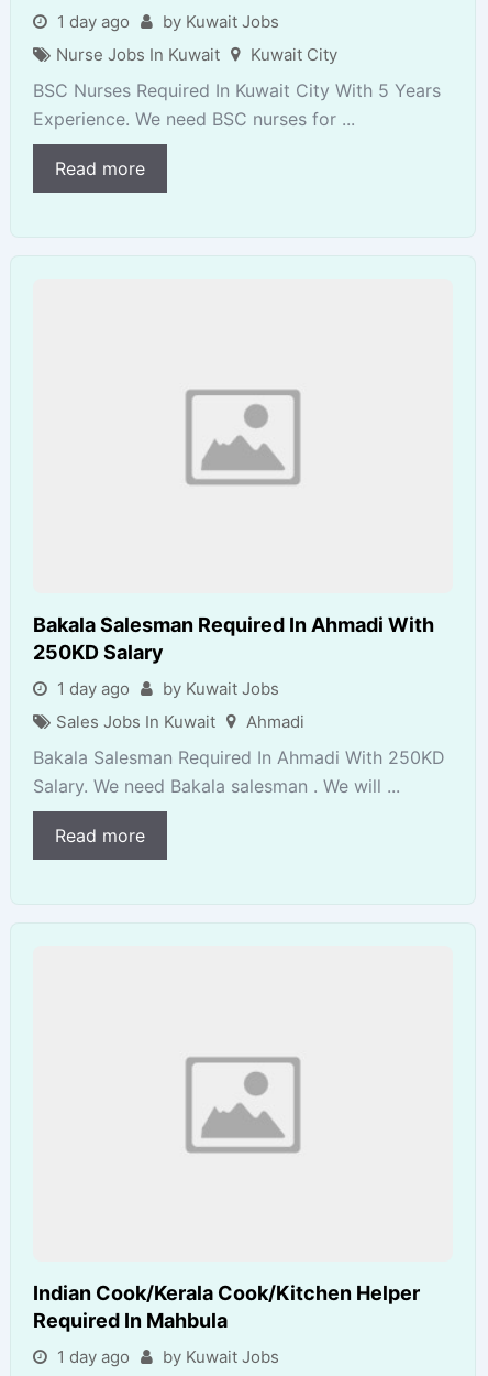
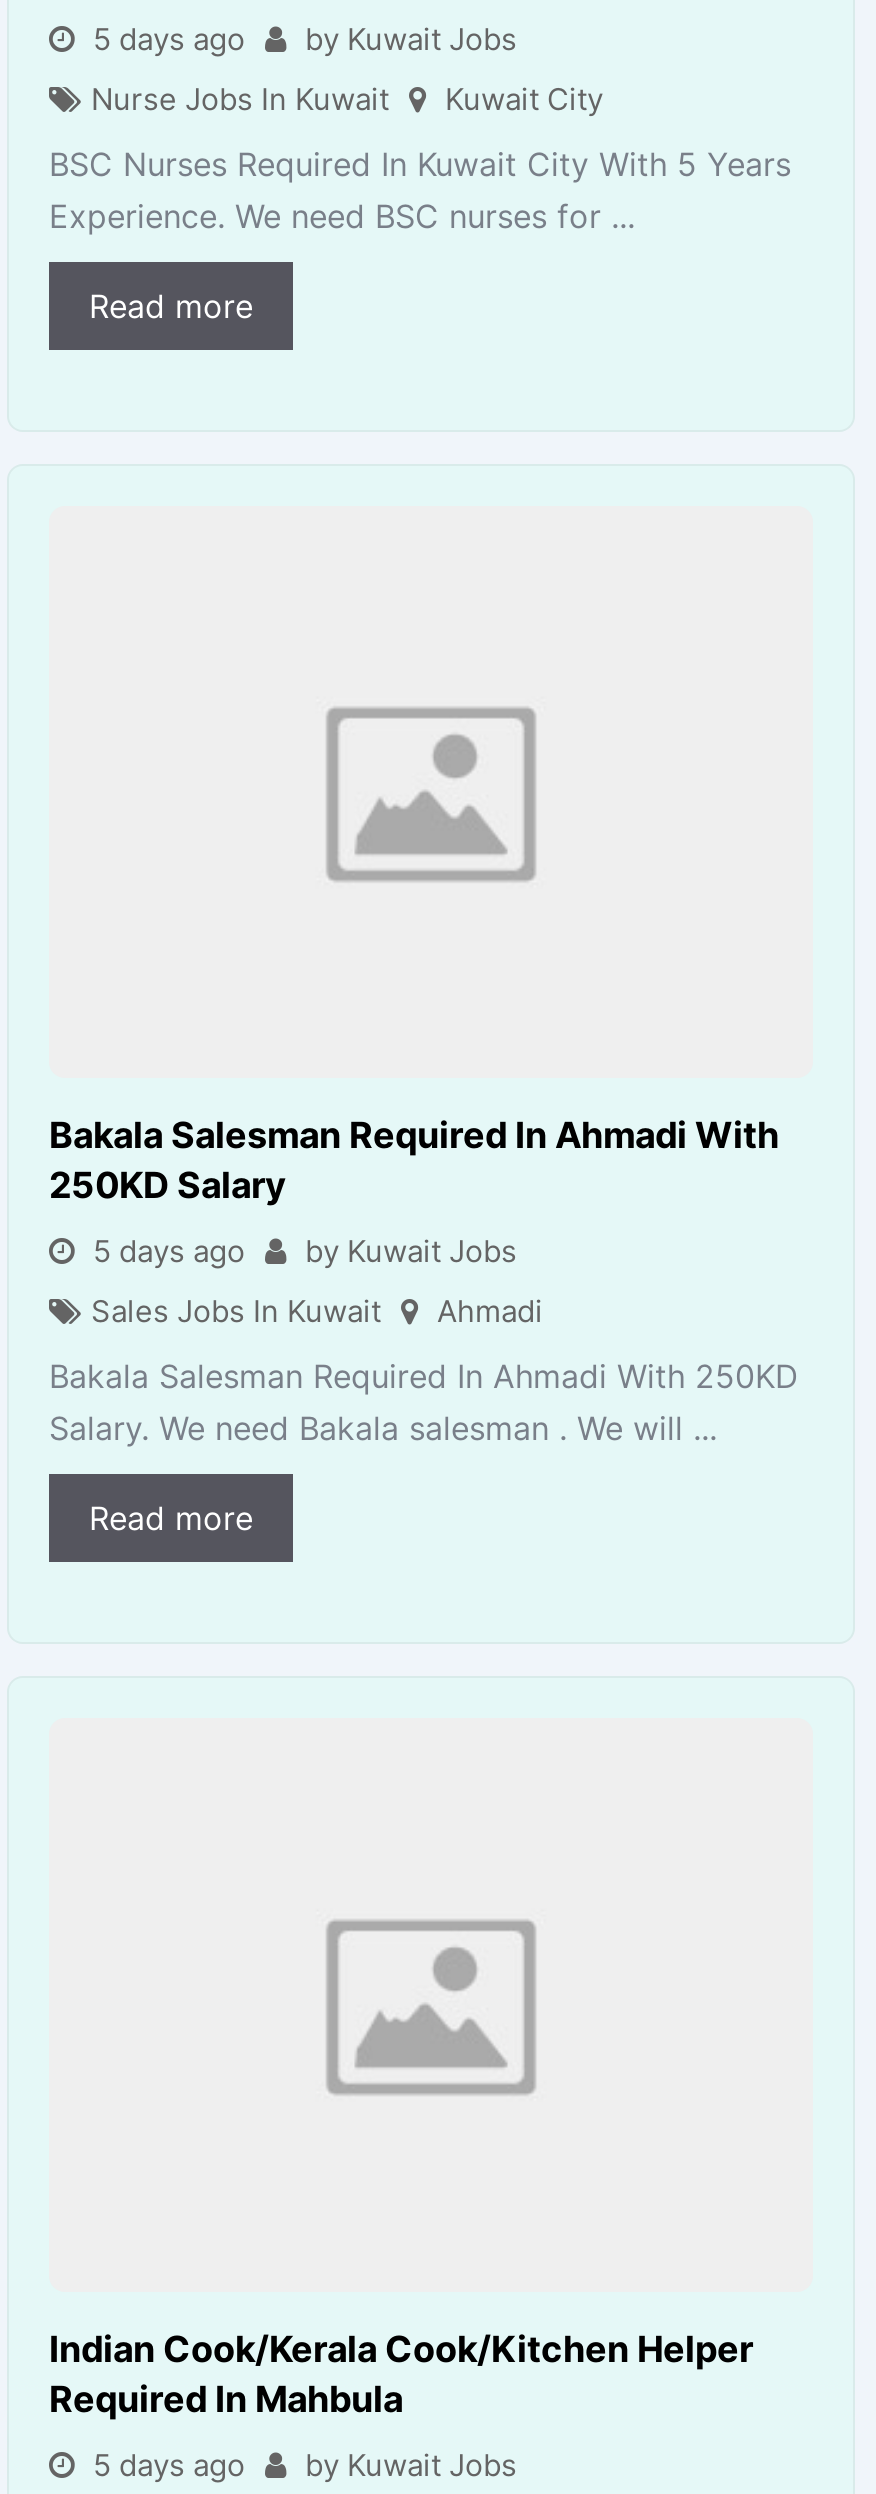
[53,10,279,31] 1 day ago by Kuwait Jobs -> [85,19,517,57] 5 days ago by Kuwait Jobs
[53,678,279,699] 1 day ago by Kuwait Jobs -> [85,1232,517,1270] 5 days ago by Kuwait Jobs
[53,1346,279,1367] 1 day ago by Kuwait Jobs -> [85,2445,517,2483] 5 days ago by Kuwait Jobs

